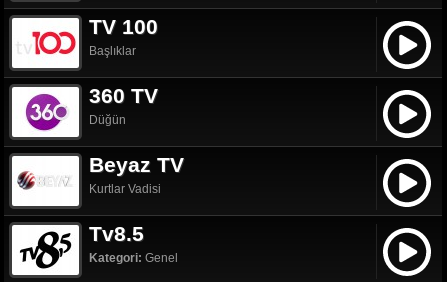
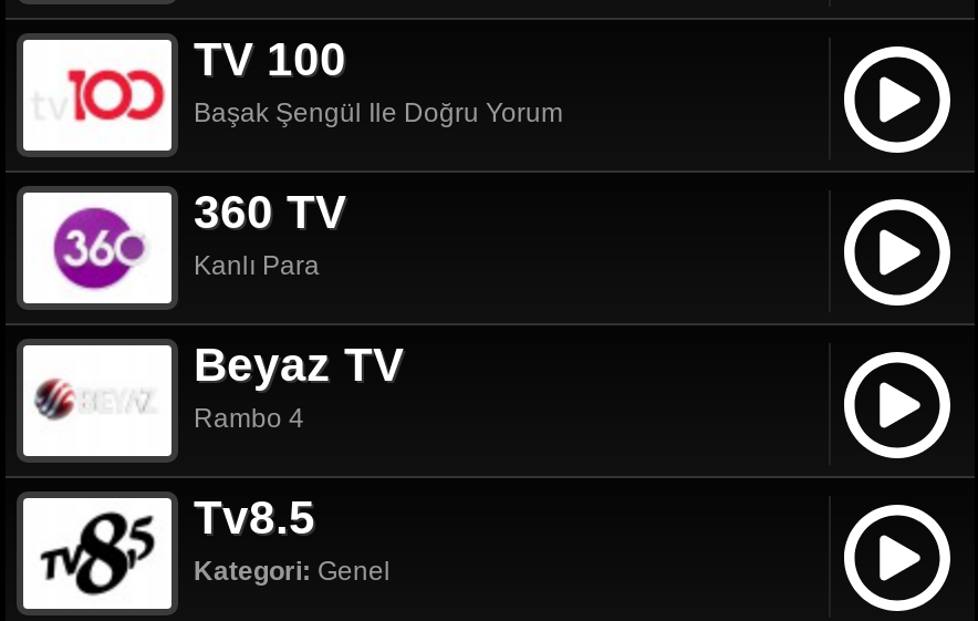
[89,44,136,58] Başlıklar -> [194,97,563,128] Başak Şengül Ile Doğru Yorum
[89,113,126,127] Düğün -> [194,250,320,281] Kanlı Para
[89,182,161,196] Kurtlar Vadisi -> [194,403,304,434] Rambo 4

